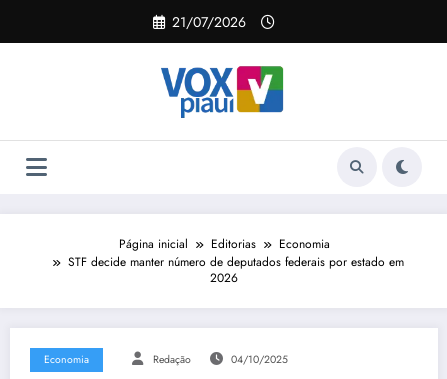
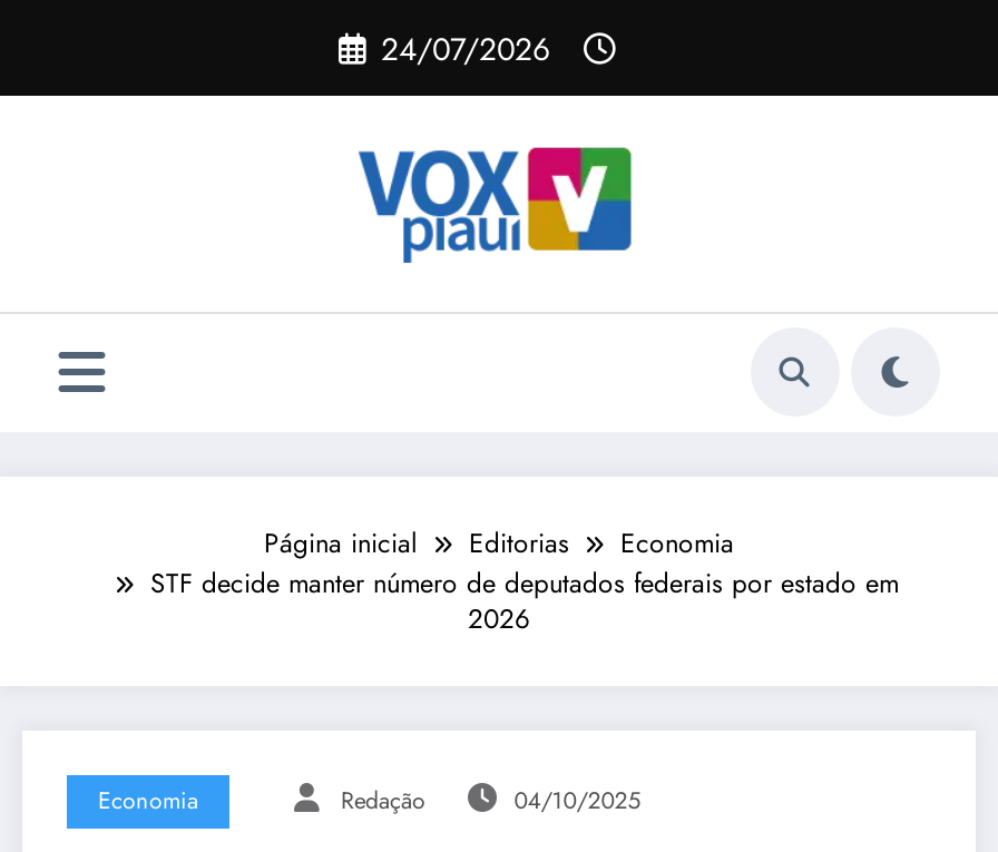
[172,12,246,32] 21/07/2026 -> [381,27,550,71] 24/07/2026

